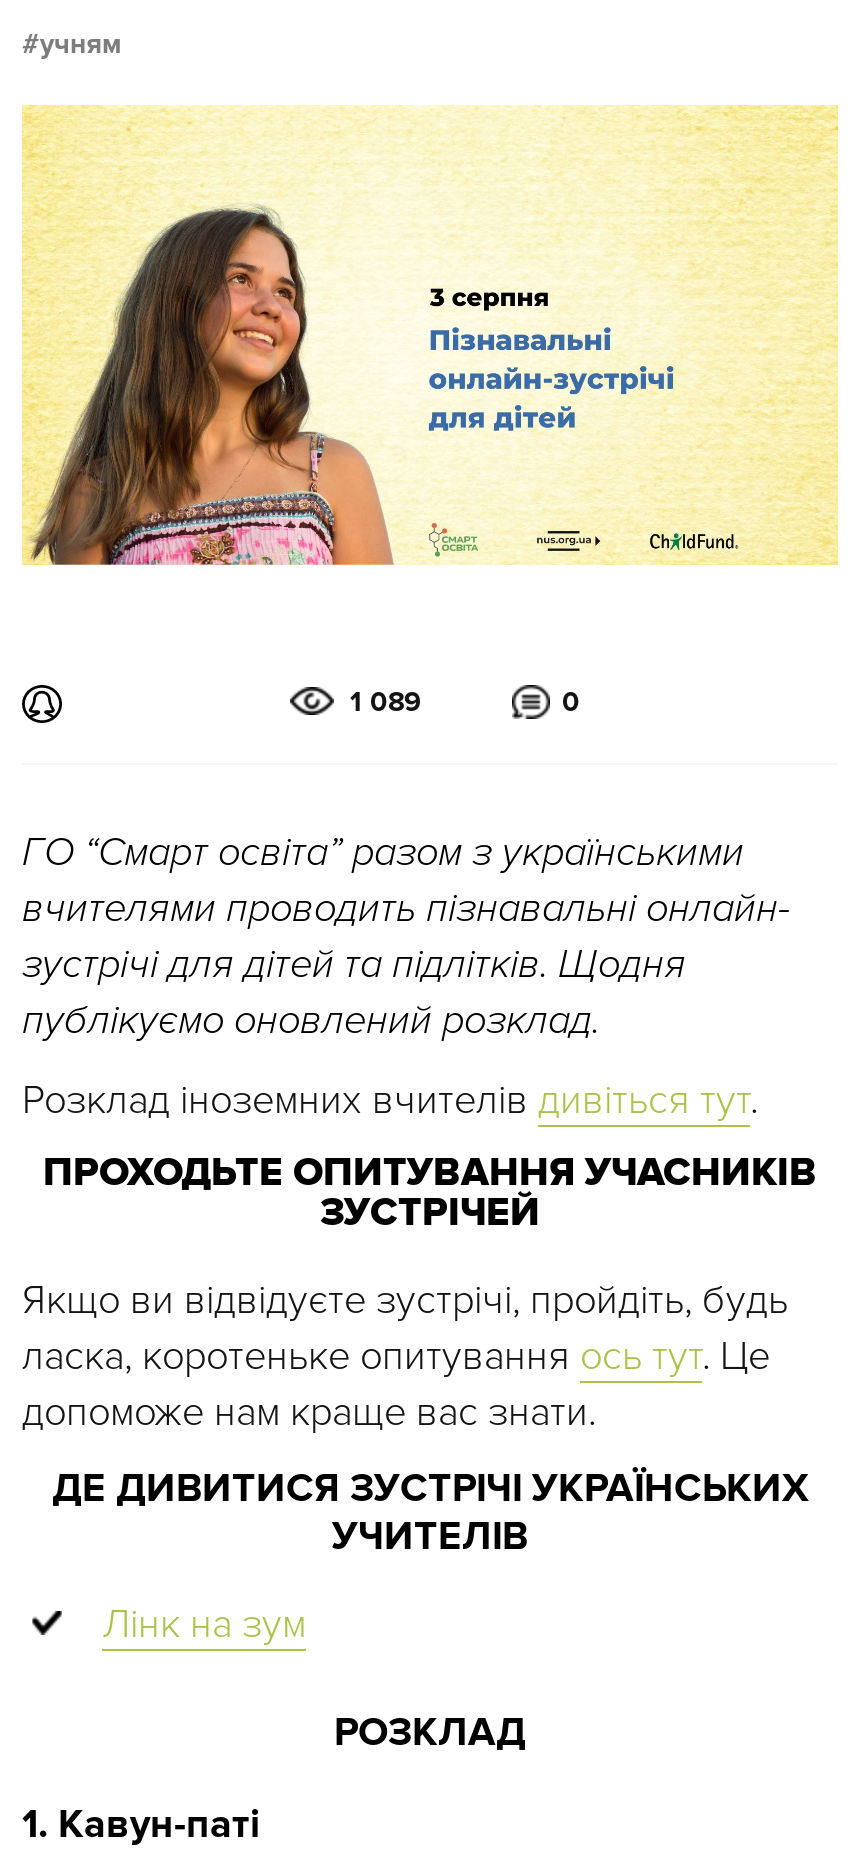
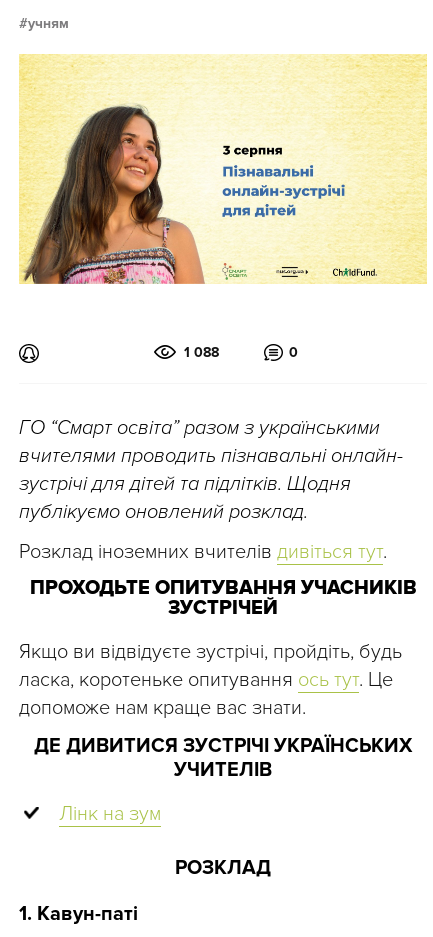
[350,685,422,719] 1 089 -> [183,344,218,361] 1 088

